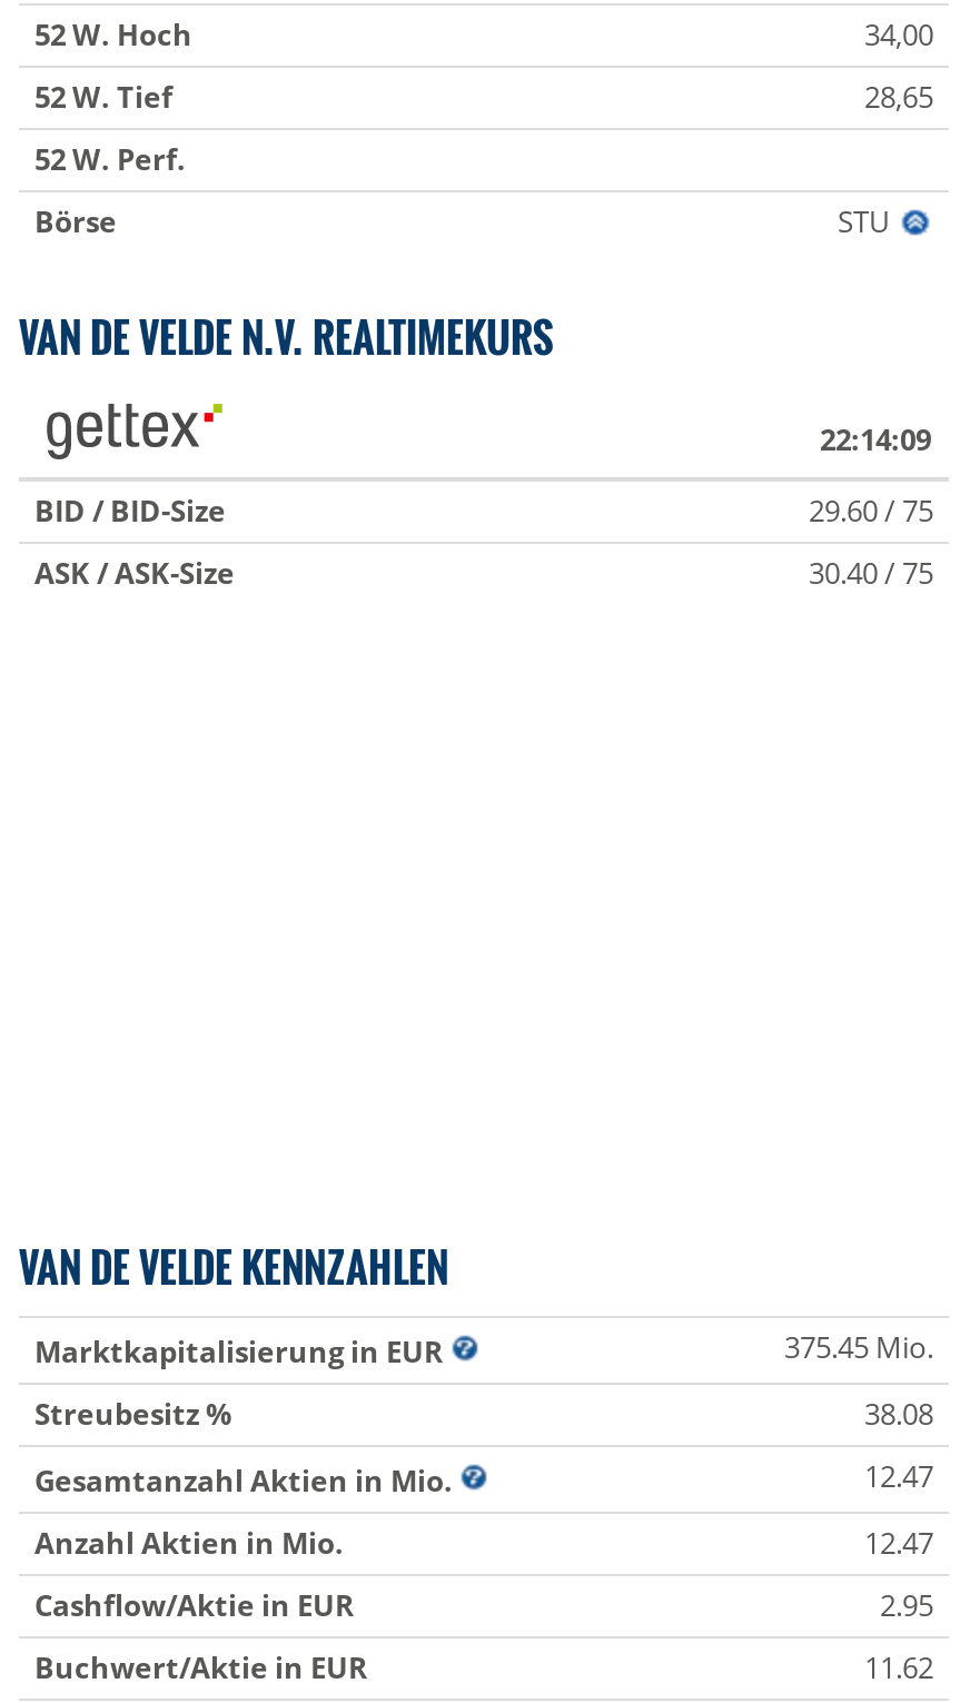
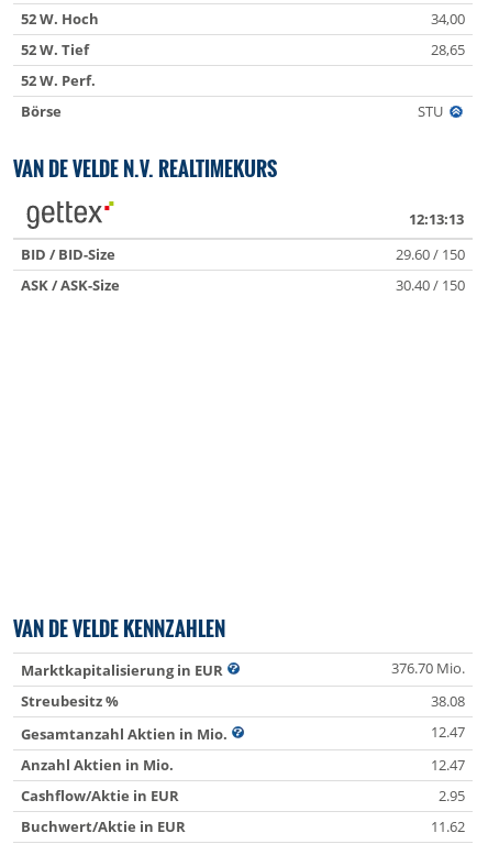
[820,419,931,459] 22:14:09 -> [409,209,464,229] 12:13:13
[809,491,933,531] 29.60 / 75 -> [396,244,465,264] 29.60 / 150
[809,553,933,593] 30.40 / 75 -> [396,275,465,295] 30.40 / 150
[784,1327,933,1367] 375.45 Mio. -> [391,658,465,678] 376.70 Mio.

